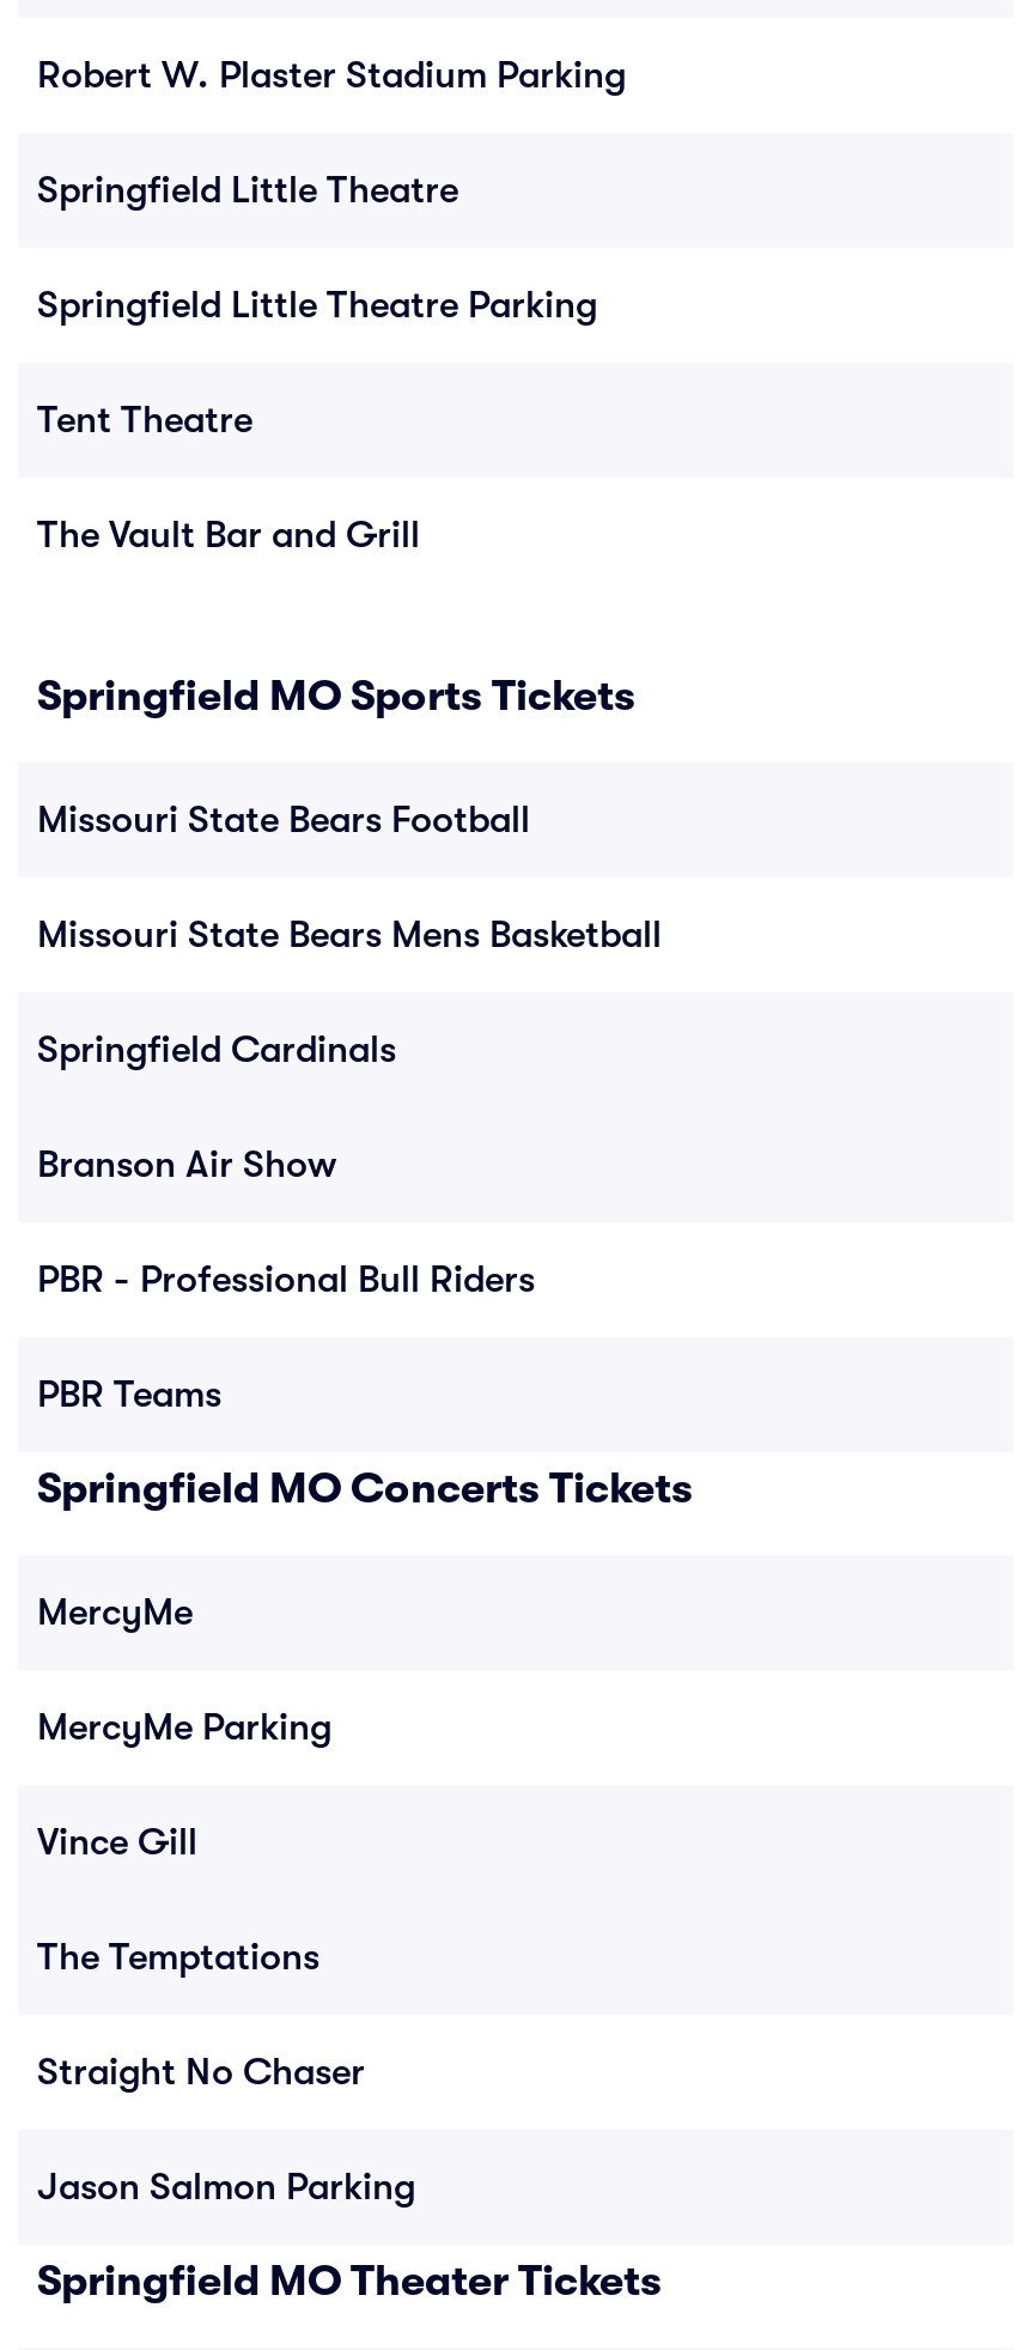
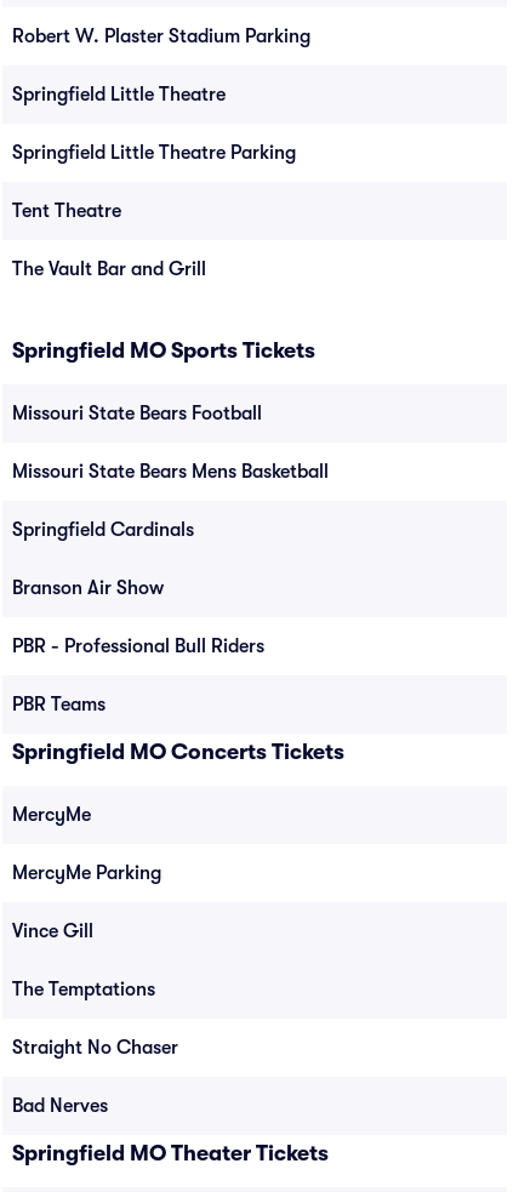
[37,2166,415,2209] Jason Salmon Parking -> [12,1095,108,1117] Bad Nerves

